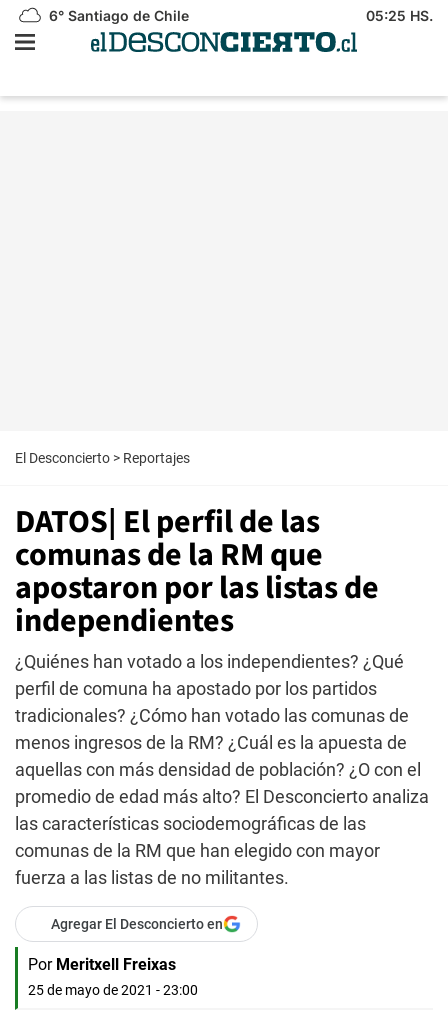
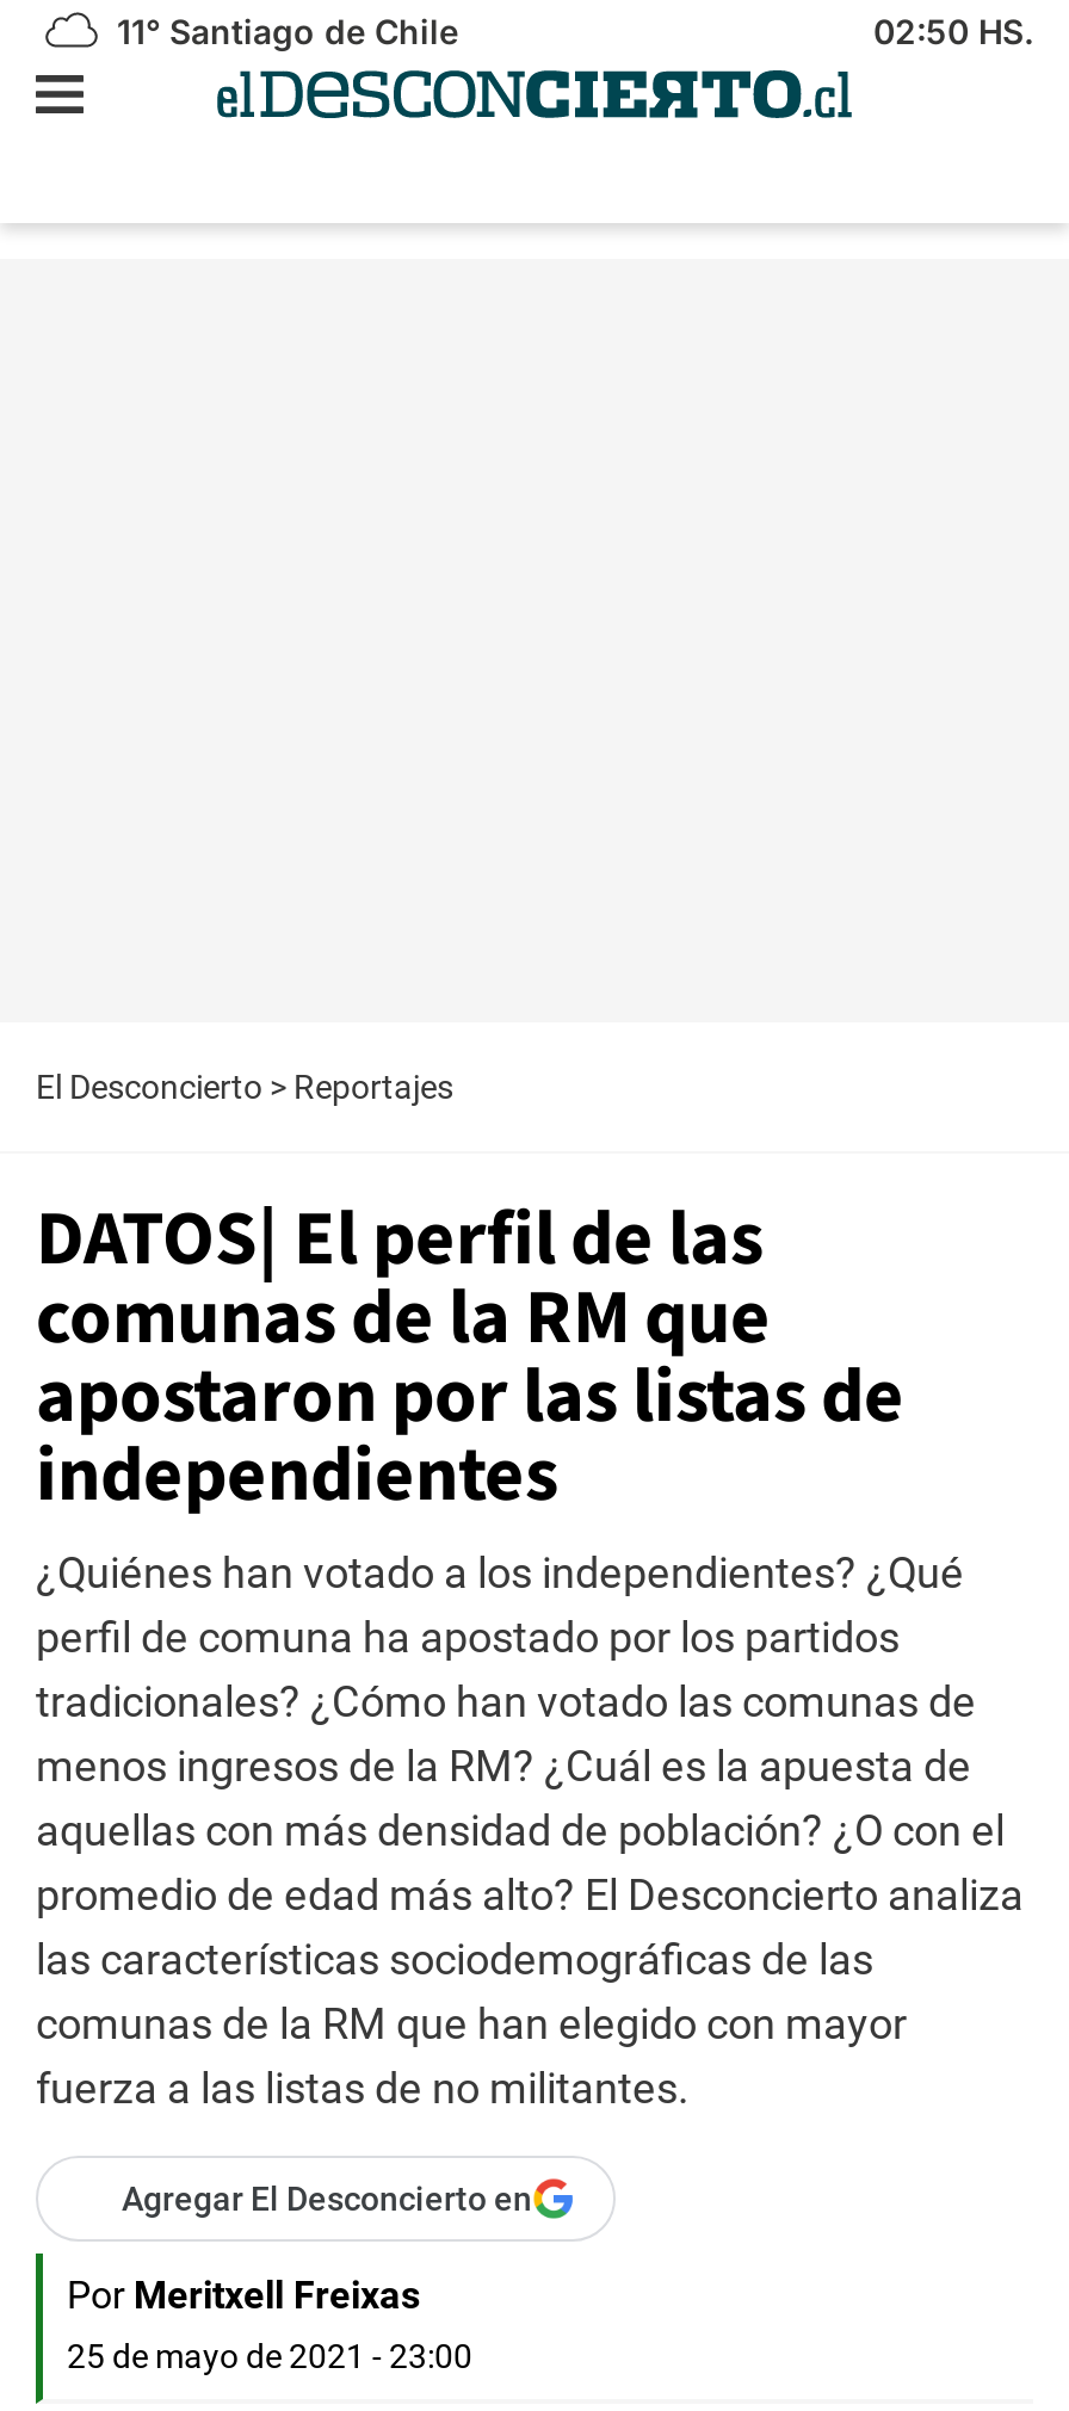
[45,7,189,24] 6° Santiago de Chile -> [107,11,458,51] 11° Santiago de Chile
[366,7,433,24] 05:25 HS. -> [873,11,1033,51] 02:50 HS.

